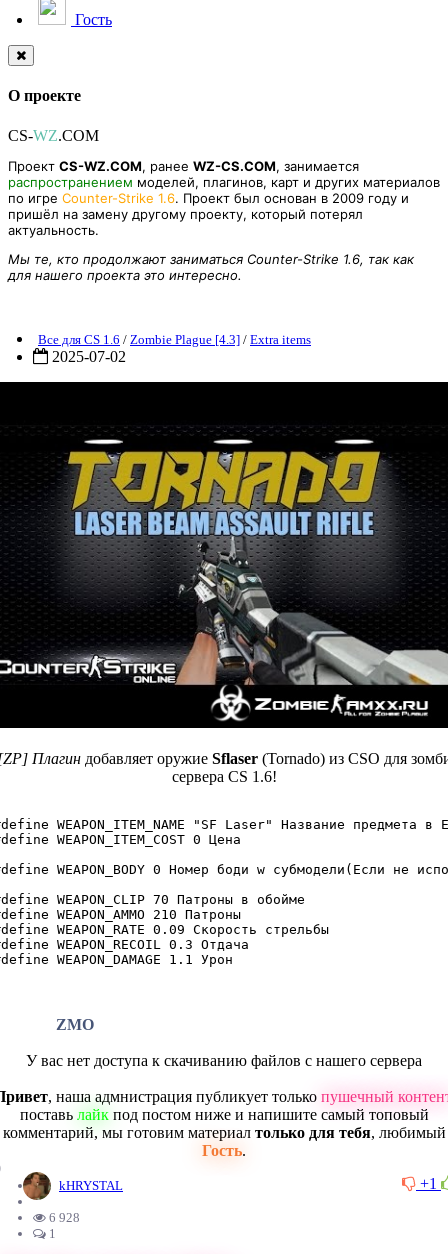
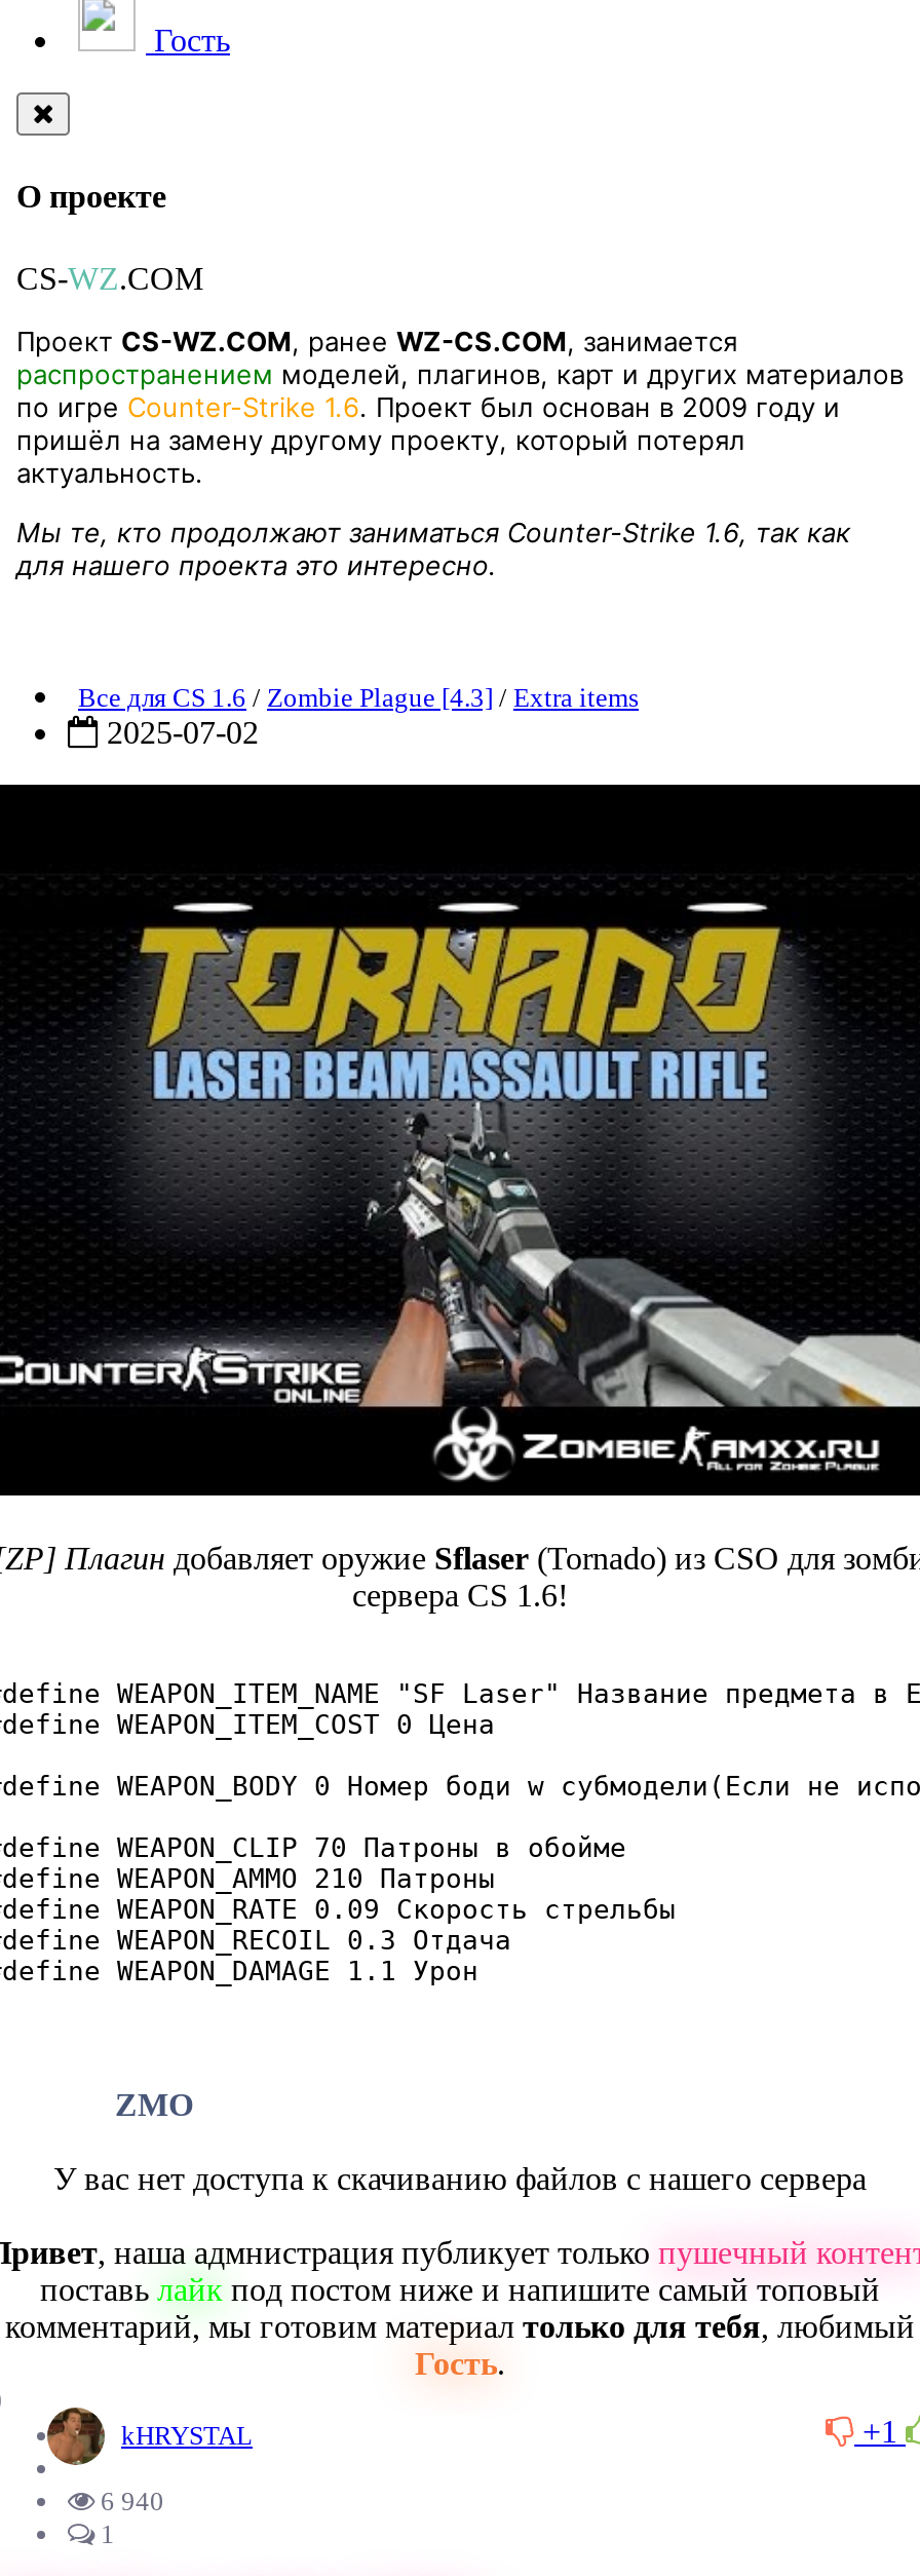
[46,1210,80,1225] 6 928 -> [94,2486,164,2516] 6 940

